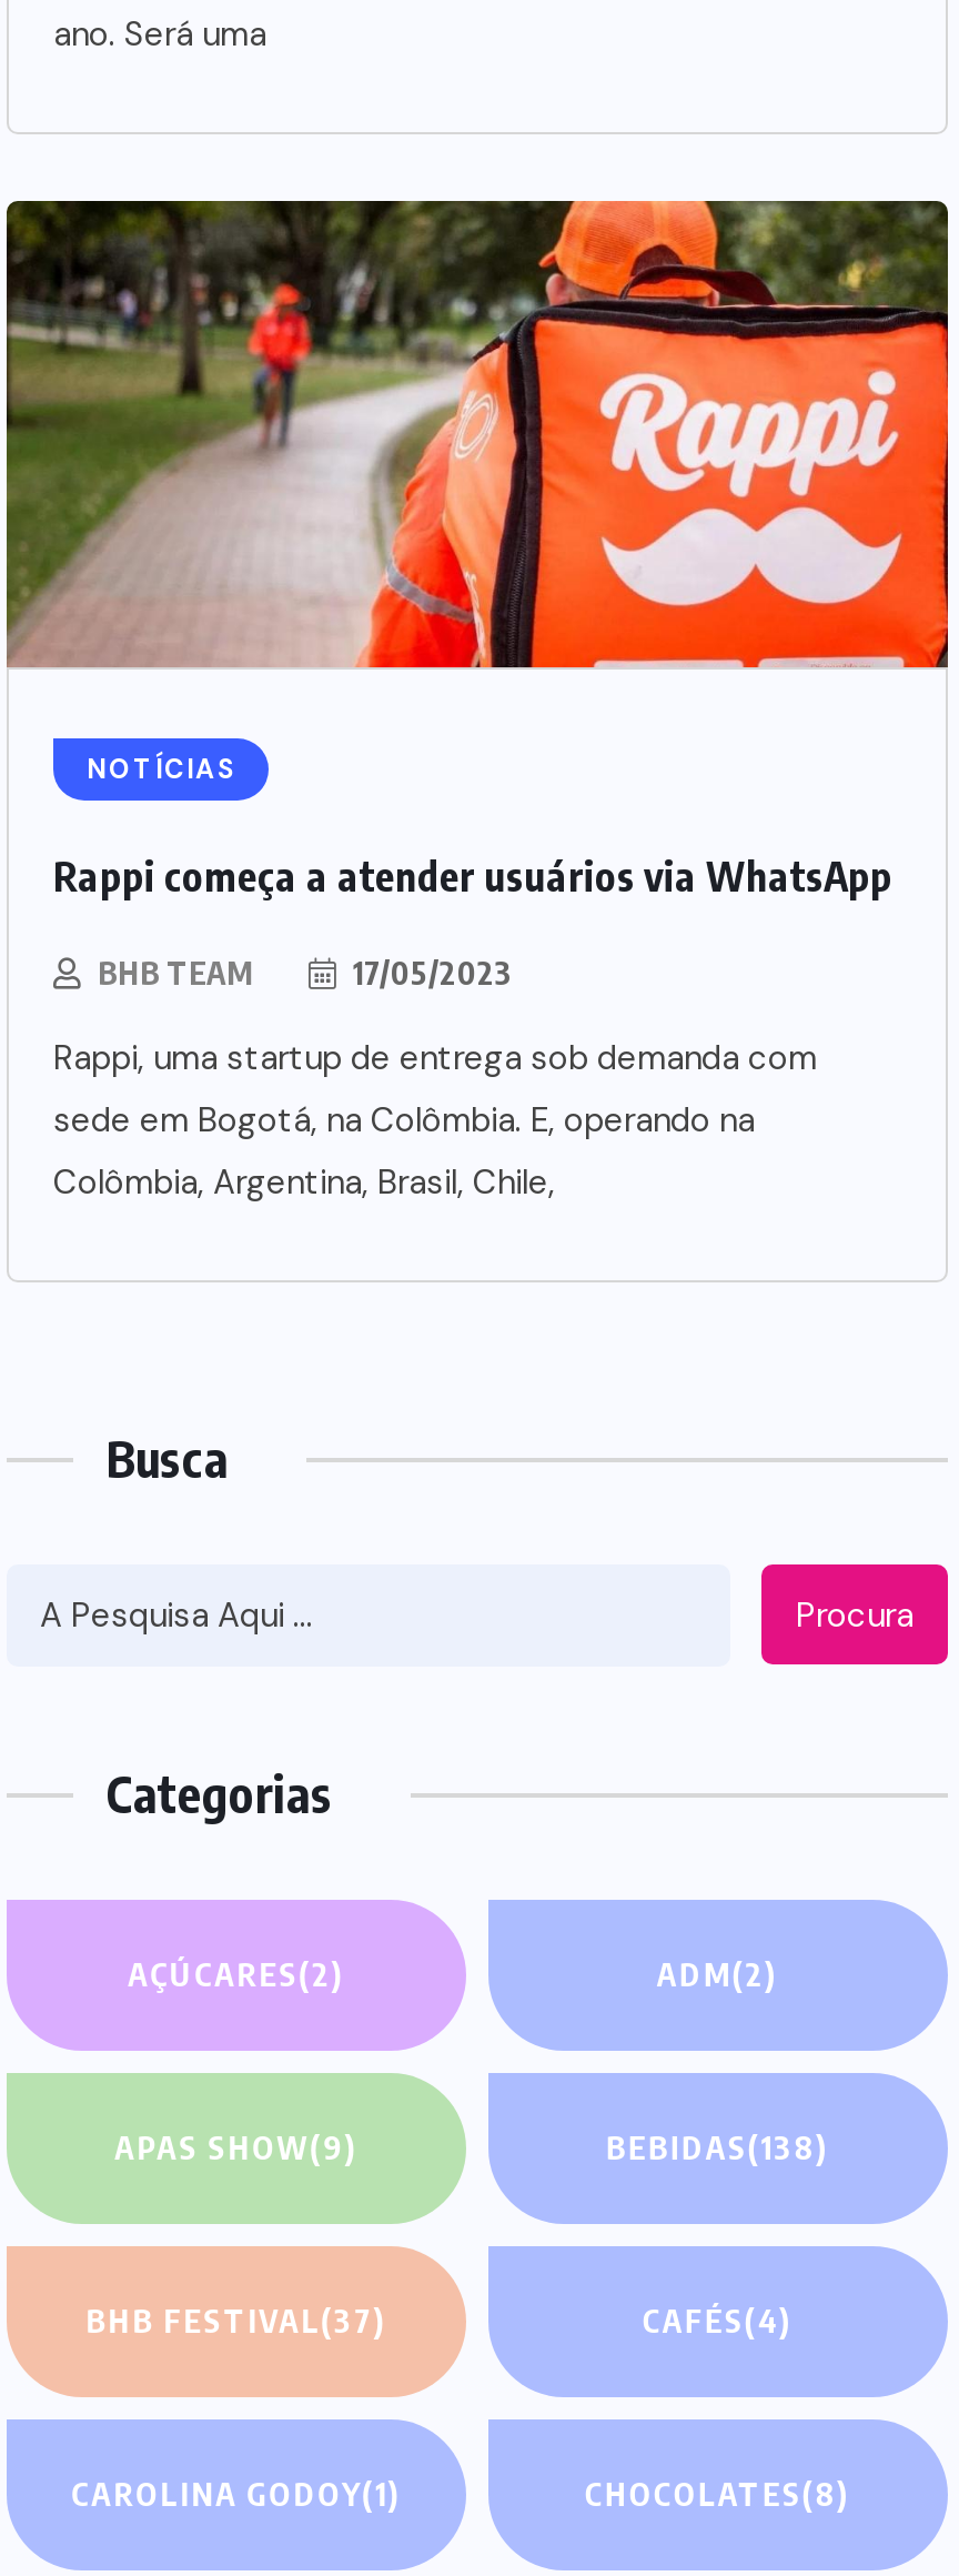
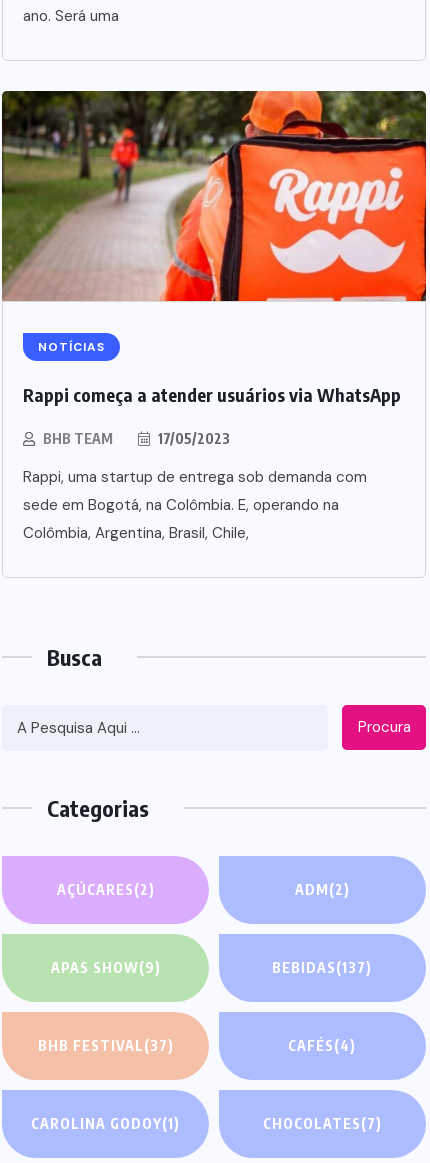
[606,2130,830,2167] BEBIDAS(138) -> [272,959,372,976] BEBIDAS(137)
[585,2476,851,2514] CHOCOLATES(8) -> [263,1115,382,1132] CHOCOLATES(7)

